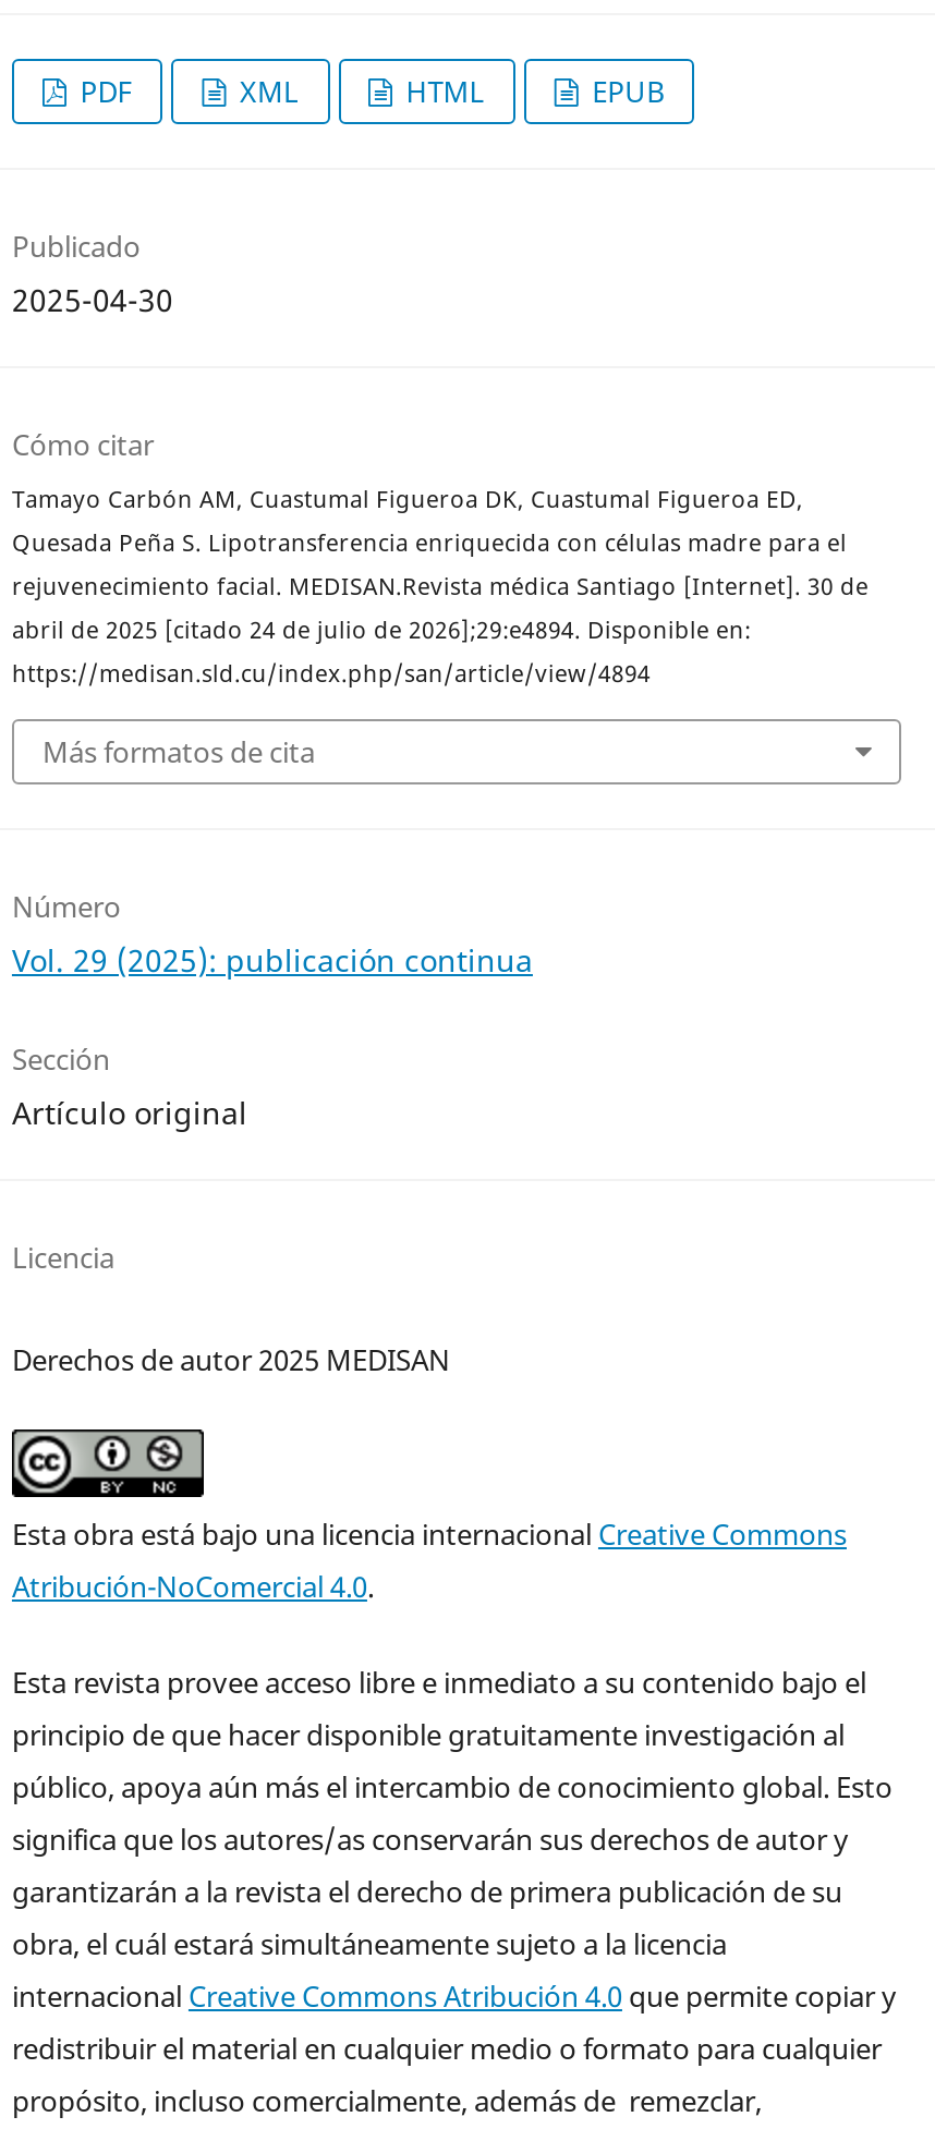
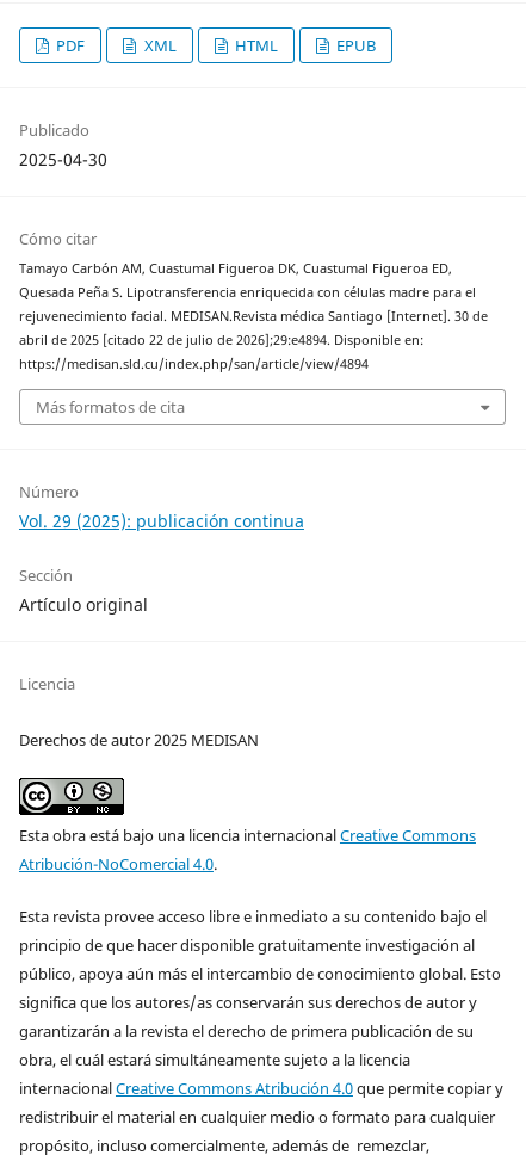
[12,615,751,645] abril de 2025 [citado 24 de julio de 2026];29:e4894. Disponible en: -> [19,332,423,349] abril de 2025 [citado 22 de julio de 2026];29:e4894. Disponible en:

